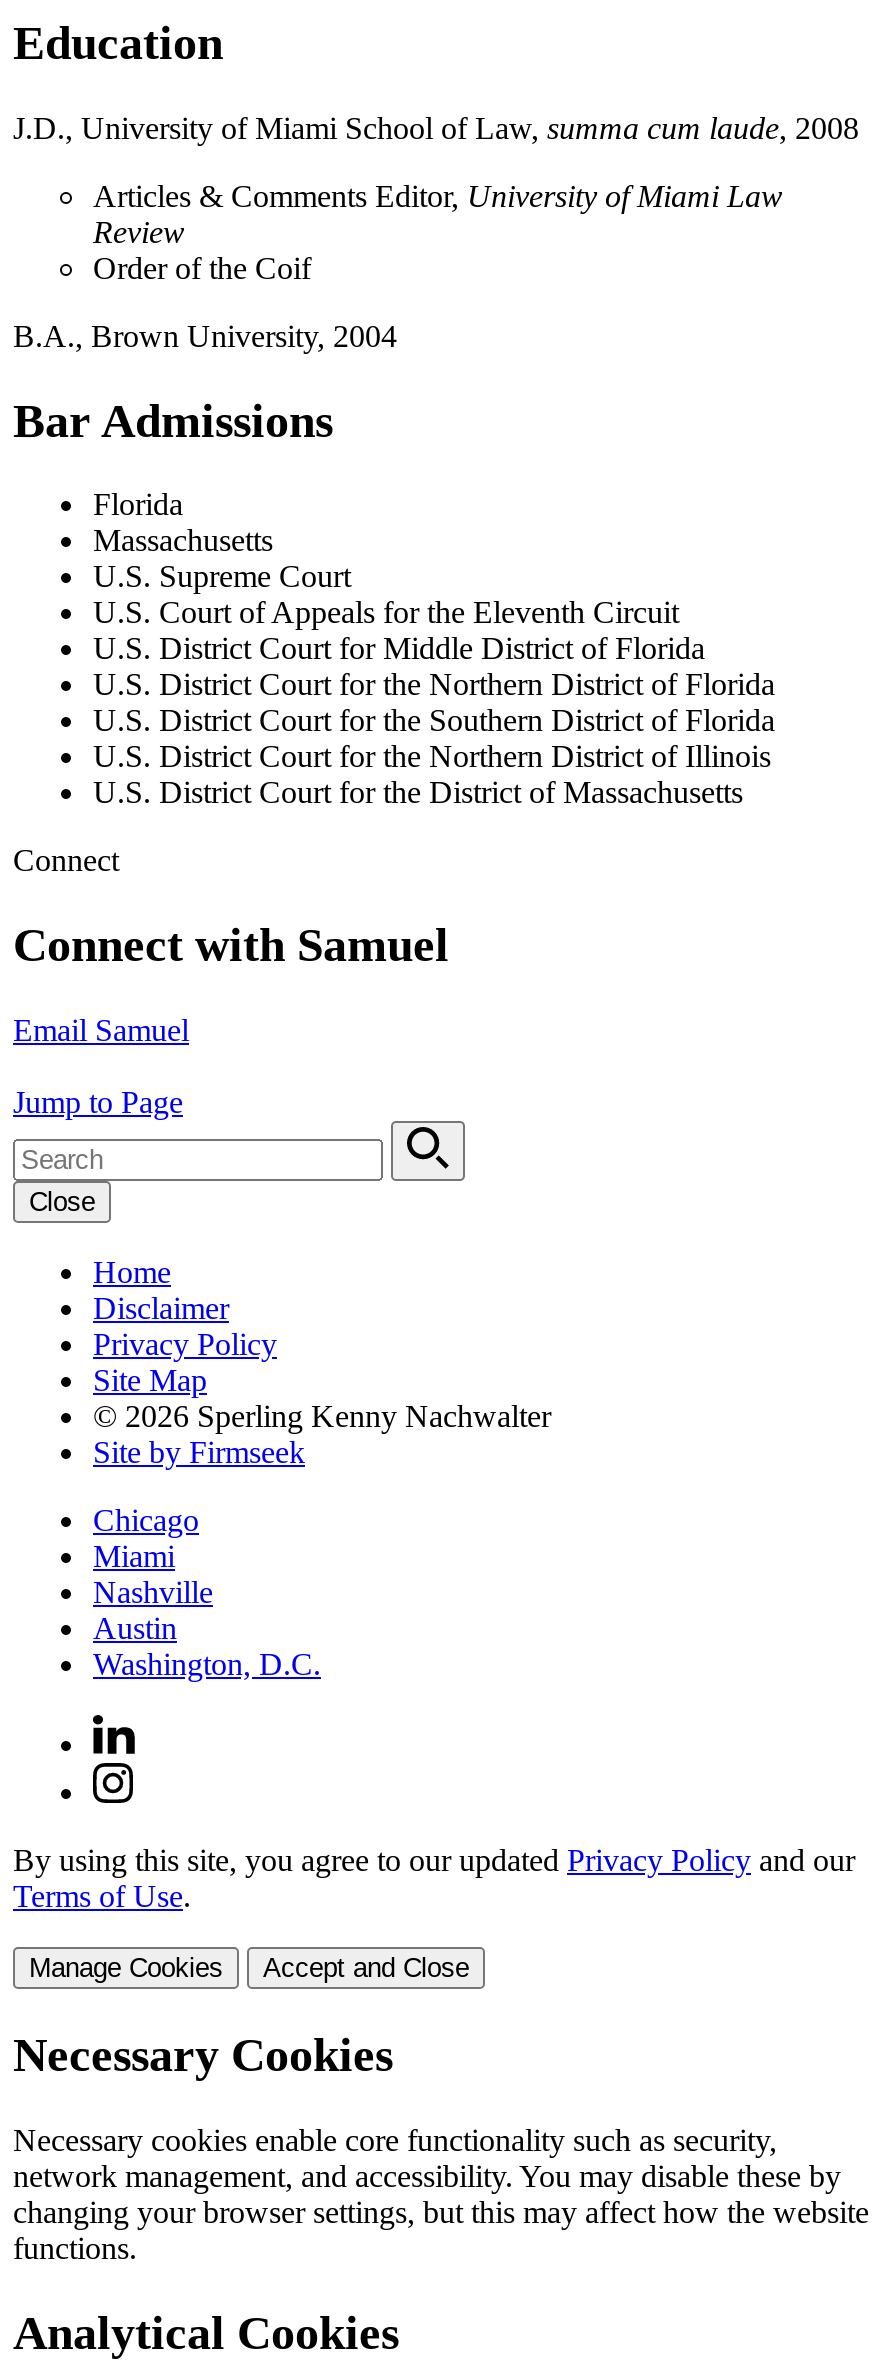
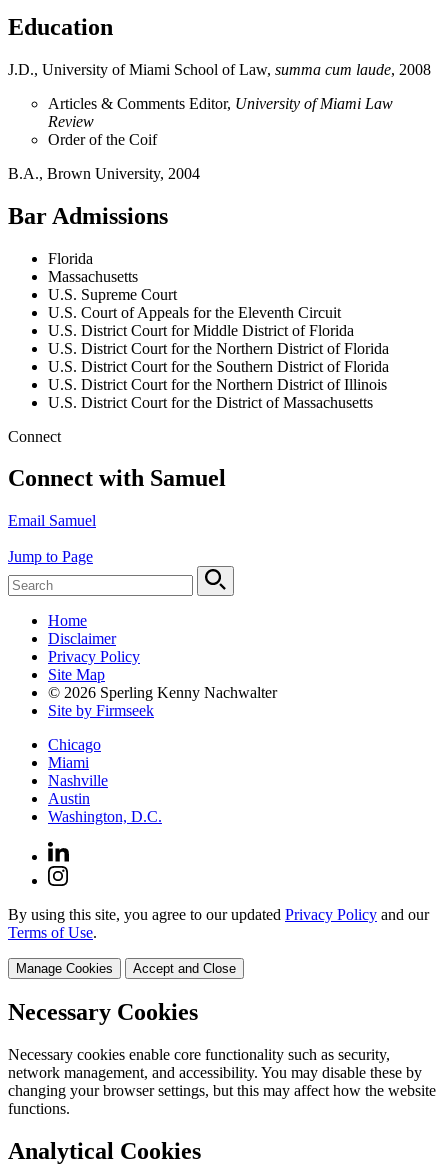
[29,1188,95,1218] Close -> none

